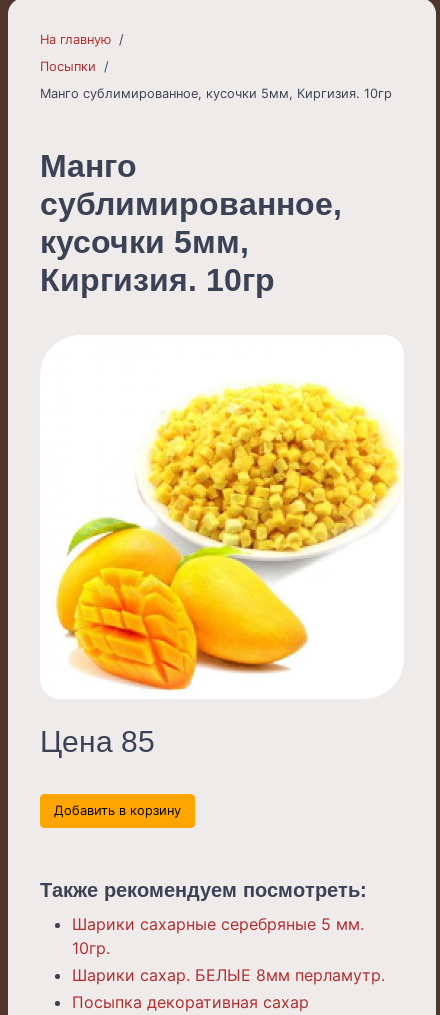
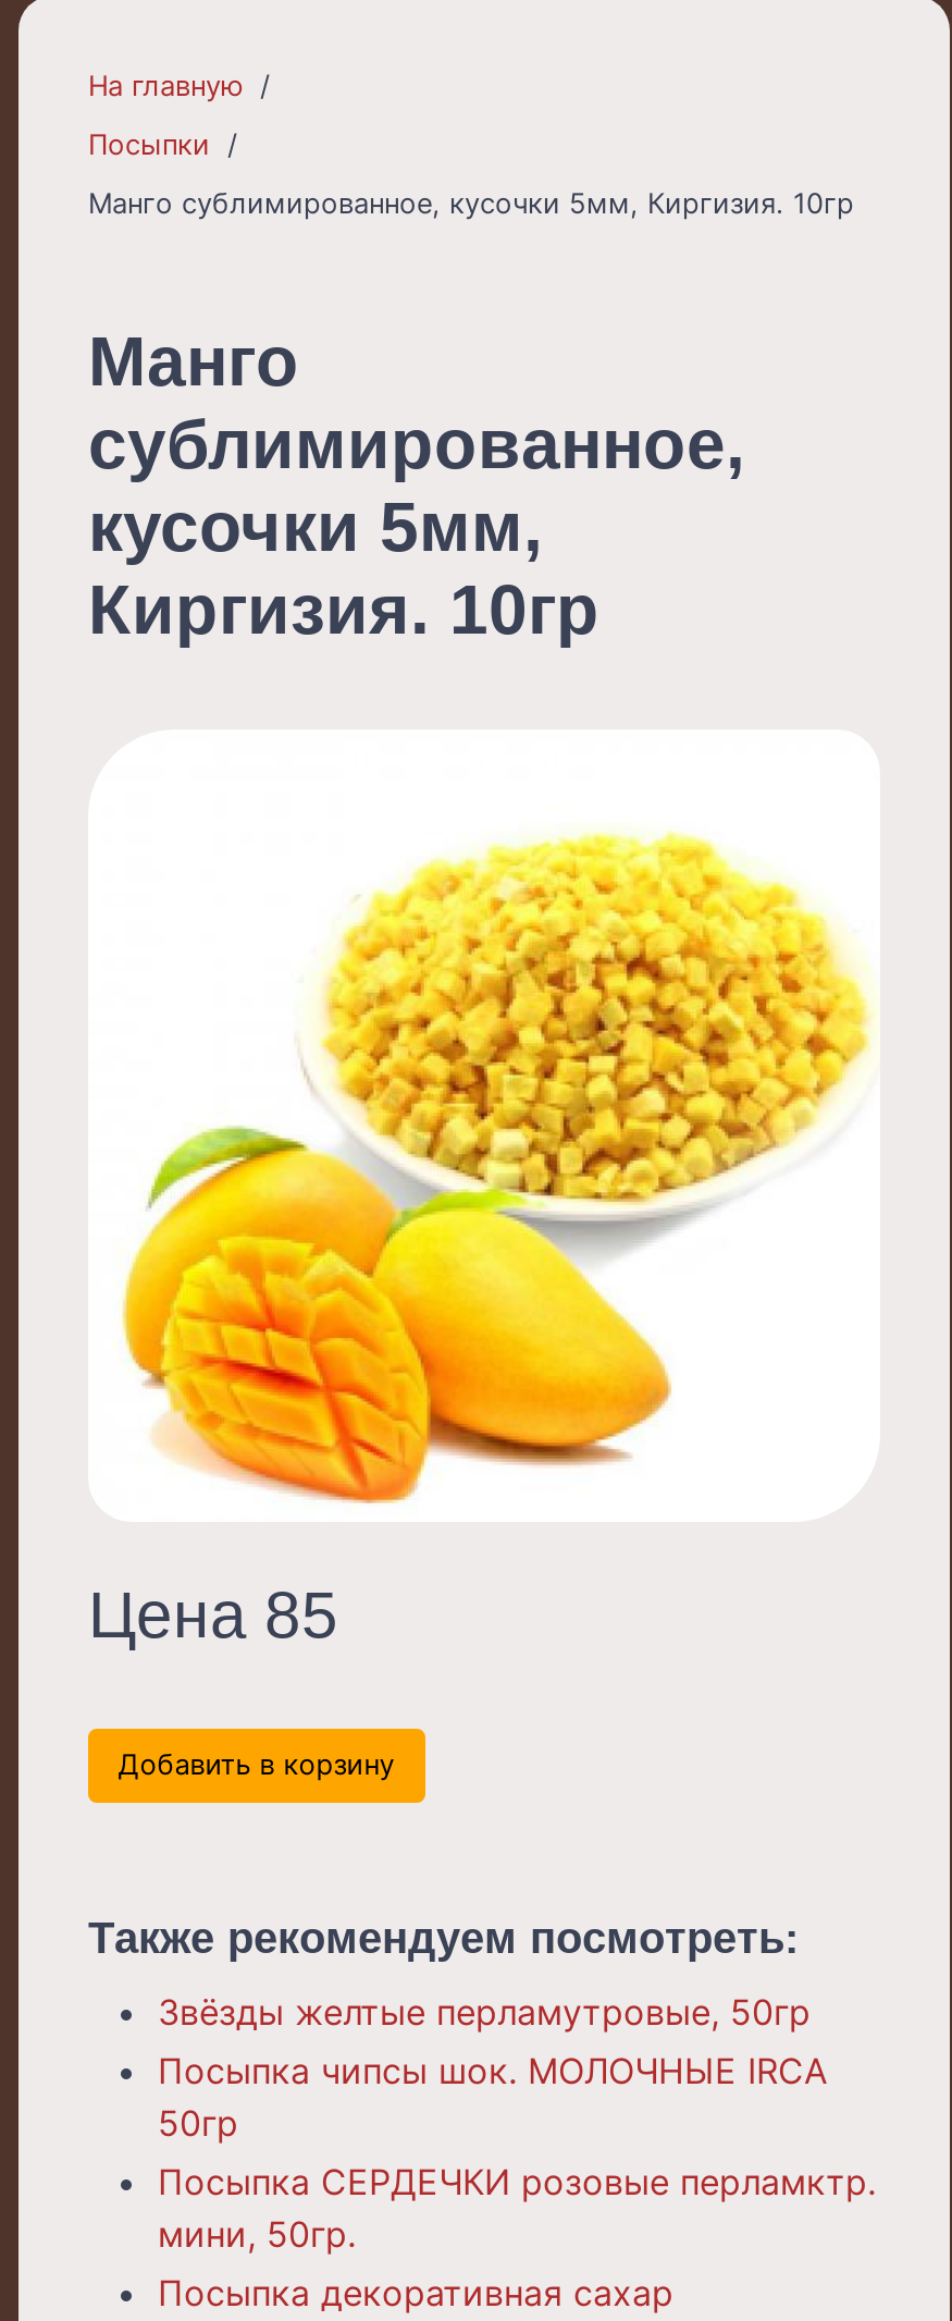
[72,914,385,985] Шарики сахарные серебряные 5 мм. | 10гр. | Шарики сахар. БЕЛЫЕ 8мм перламутр. -> [158,1990,876,2256] Звёзды желтые перламутровые, 50гр | Посыпка чипсы шок. МОЛОЧНЫЕ IRCA | 50гр | Посыпка СЕРДЕЧКИ розовые перламктр. | мини, 50гр.

